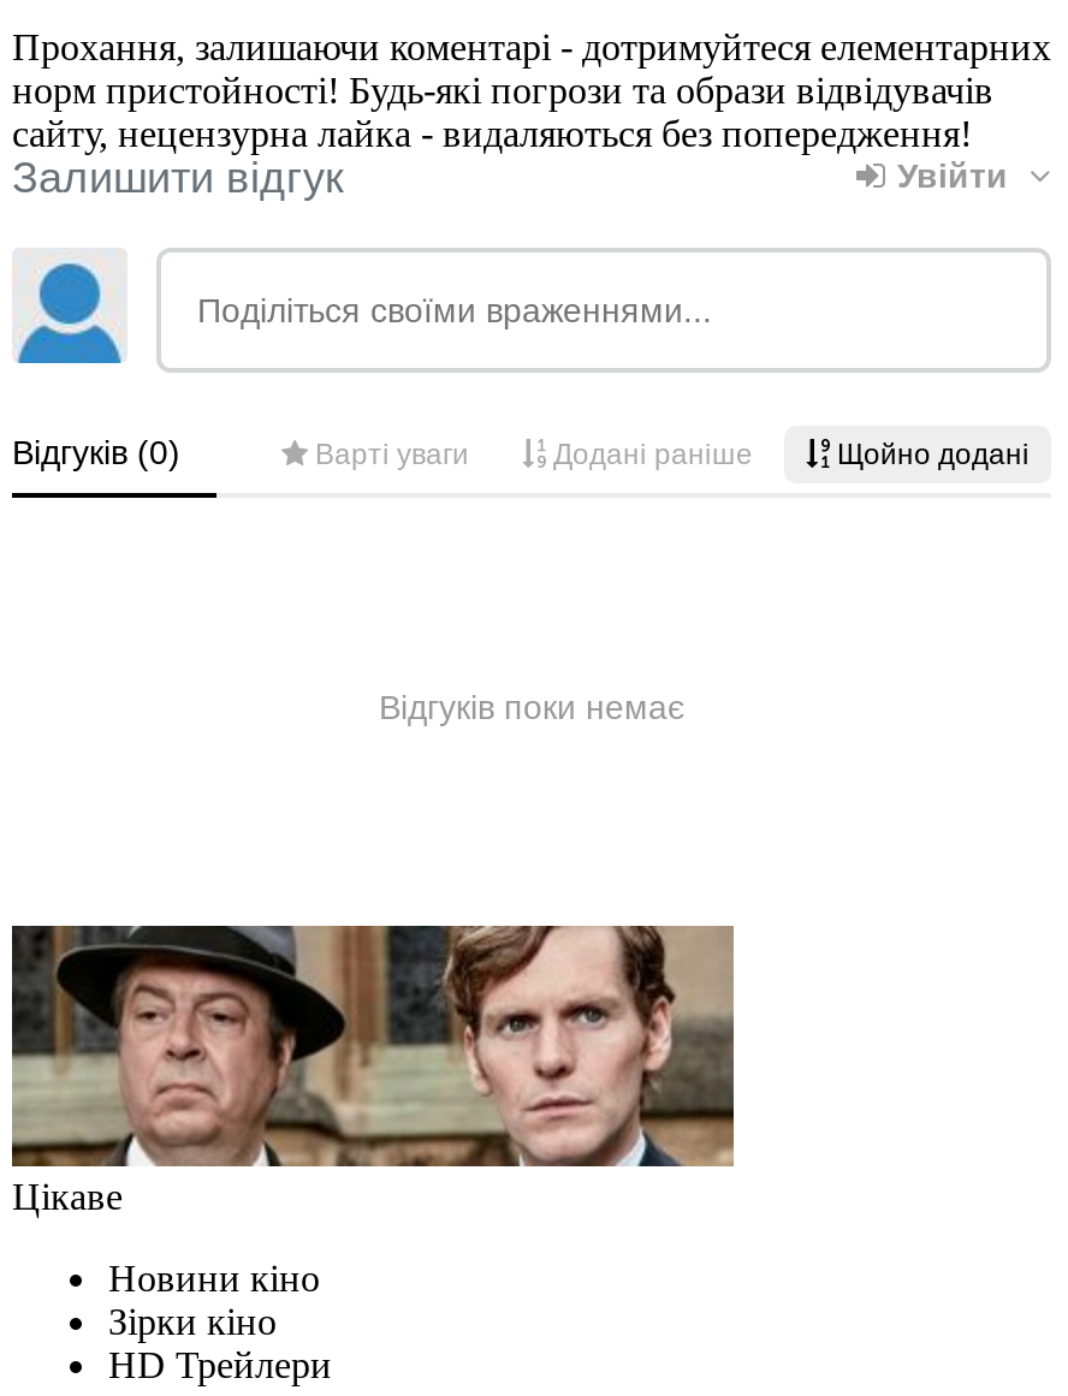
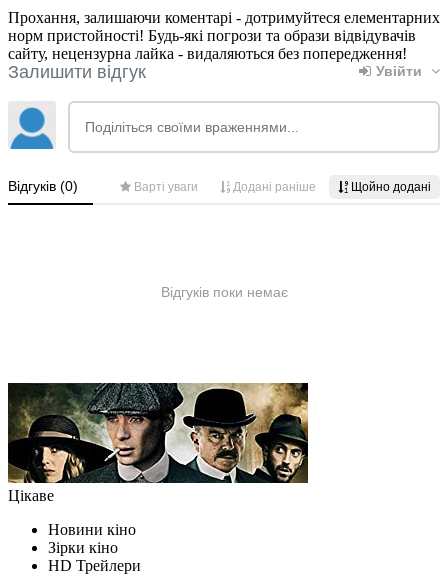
[12,923,734,1169] [image] -> [8,382,308,484] [image]

